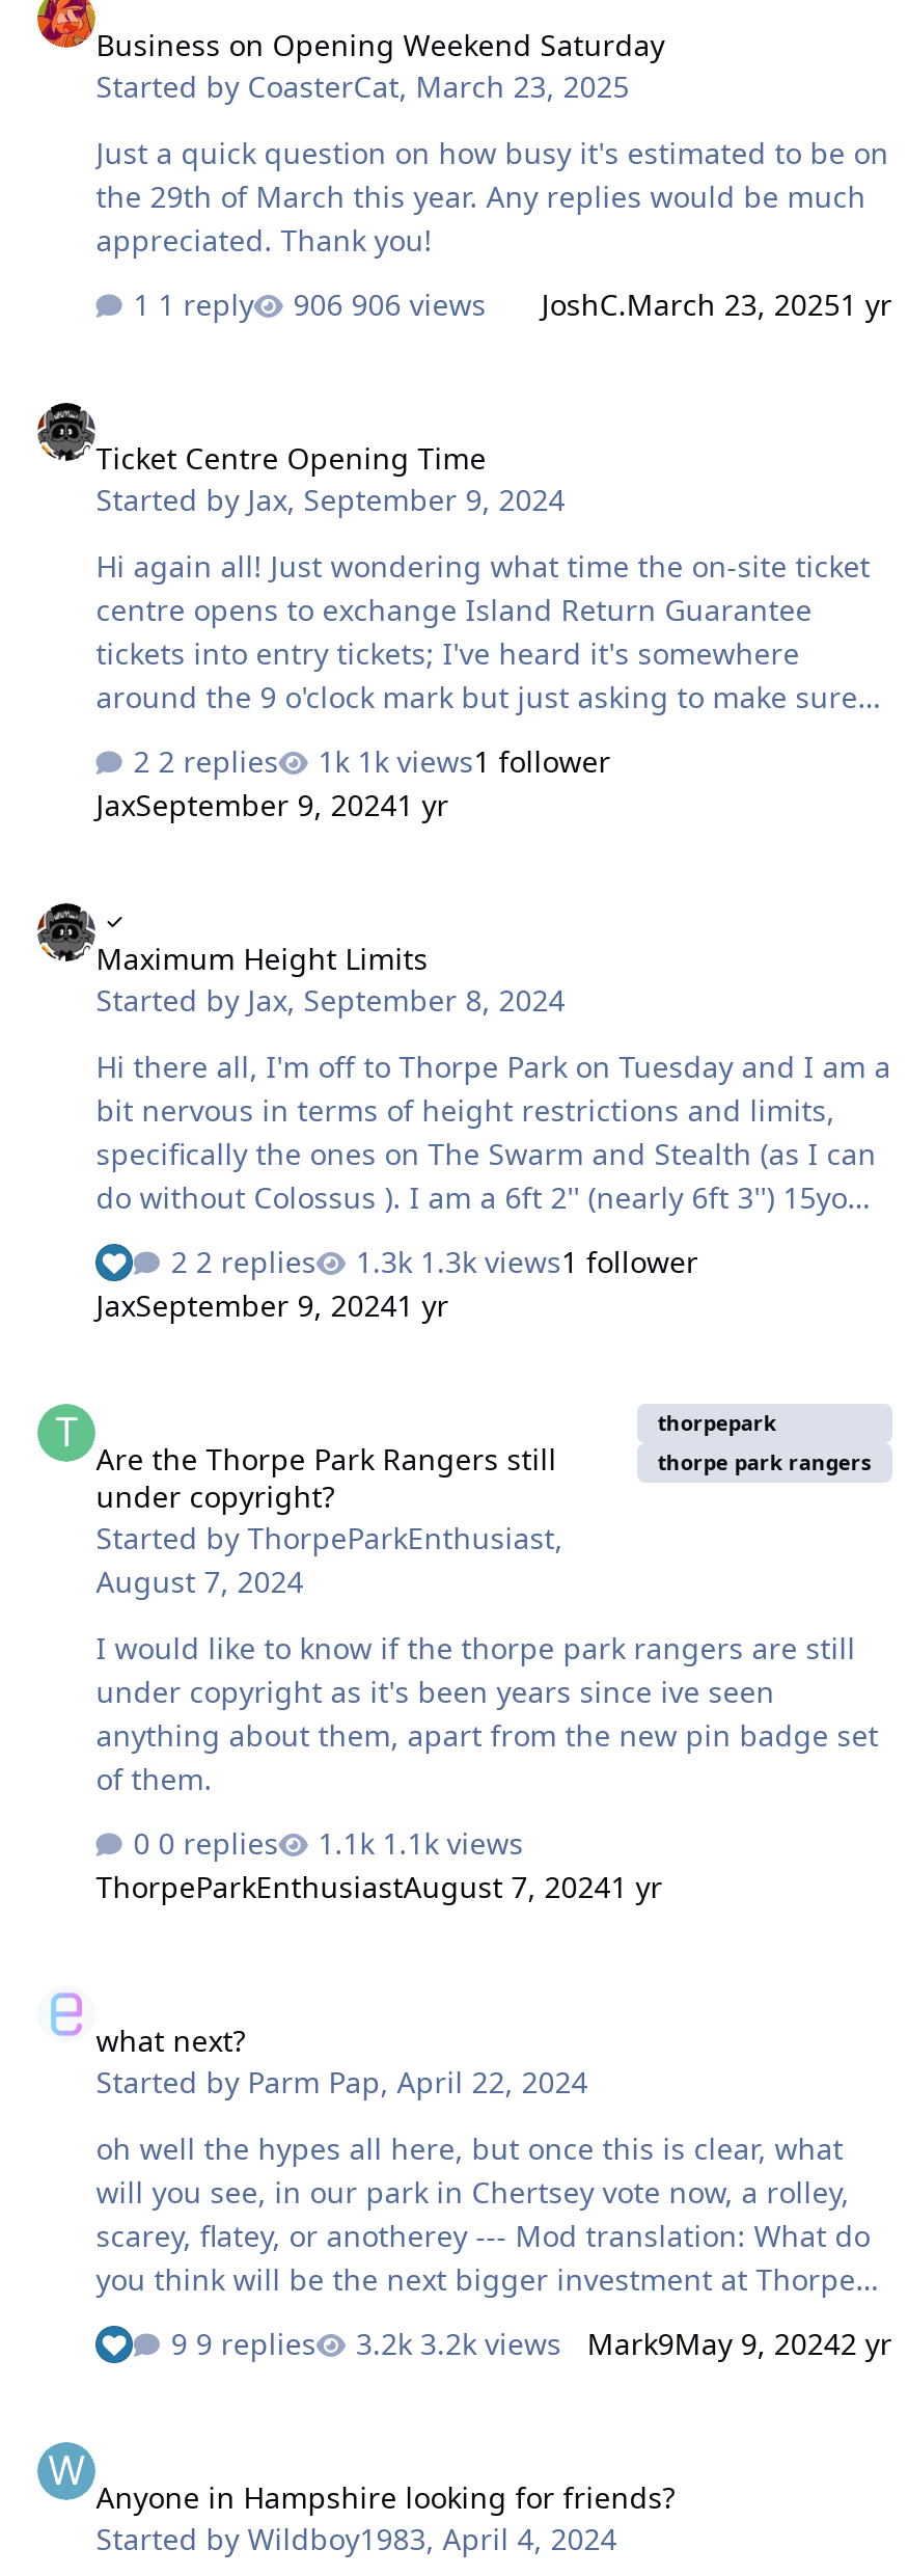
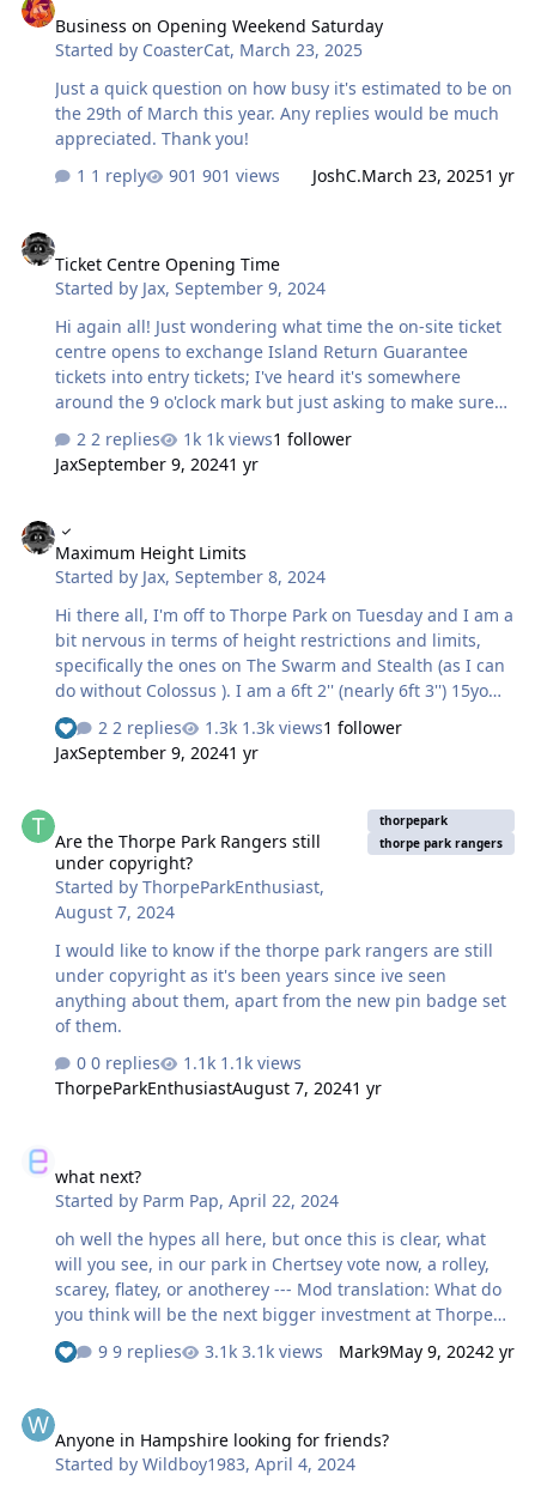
[351,285,892,324] 906 views JoshC.March 23, 20251 yr -> [203,164,514,187] 901 views JoshC.March 23, 20251 yr
[420,2325,892,2364] 3.2k views Mark9May 9, 20242 yr -> [242,1341,514,1363] 3.1k views Mark9May 9, 20242 yr

